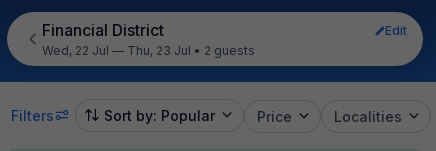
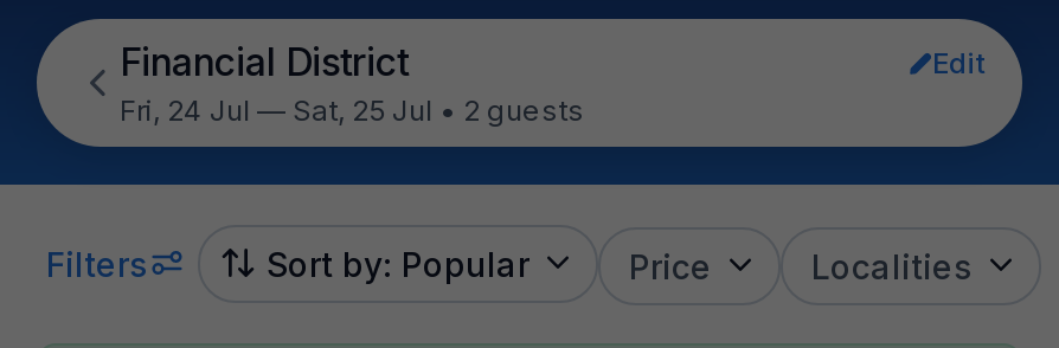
[42,43,255,58] Wed, 22 Jul — Thu, 23 Jul • 2 guests -> [120,92,584,128] Fri, 24 Jul — Sat, 25 Jul • 2 guests

